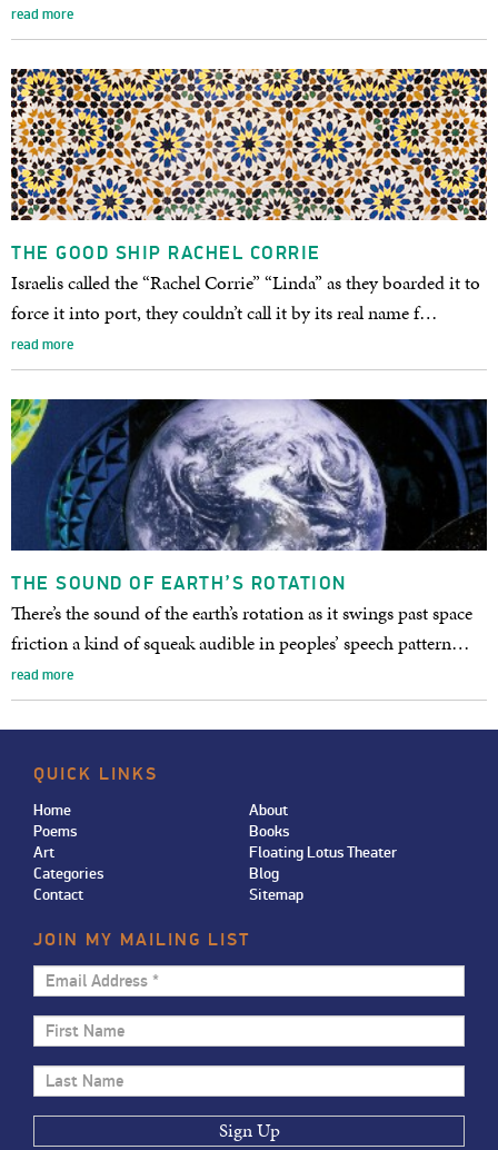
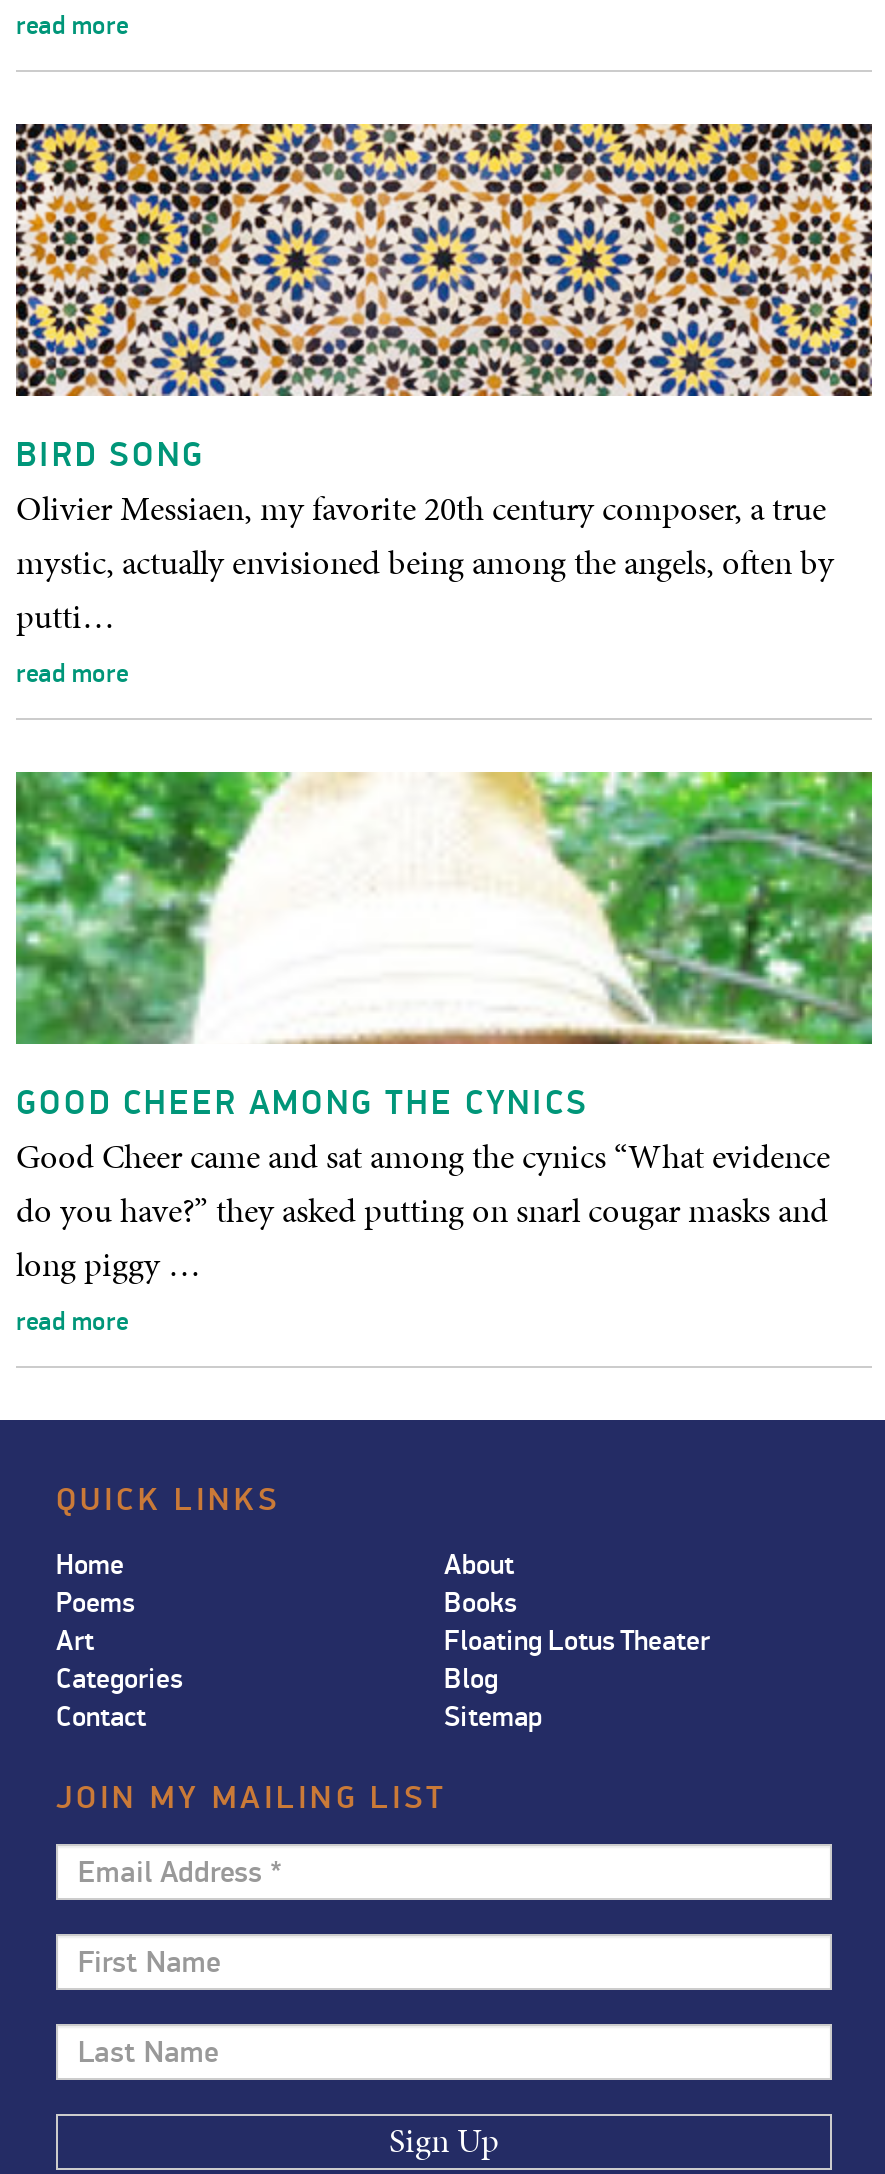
[11,241,480,326] THE GOOD SHIP RACHEL CORRIE | Israelis called the “Rachel Corrie” “Linda” as they boarded it to | force it into port, they couldn’t call it by its real name f… -> [16,434,834,640] BIRD SONG | Olivier Messiaen, my favorite 20th century composer, a true | mystic, actually envisioned being among the angels, often by | putti…
[10,398,488,656] [image] | THE SOUND OF EARTH’S ROTATION | There’s the sound of the earth’s rotation as it swings past space | friction a kind of squeak audible in peoples’ speech pattern… -> [14,770,874,1288] [image] | GOOD CHEER AMONG THE CYNICS | Good Cheer came and sat among the cynics “What evidence | do you have?” they asked putting on snarl cougar masks and | long piggy …

